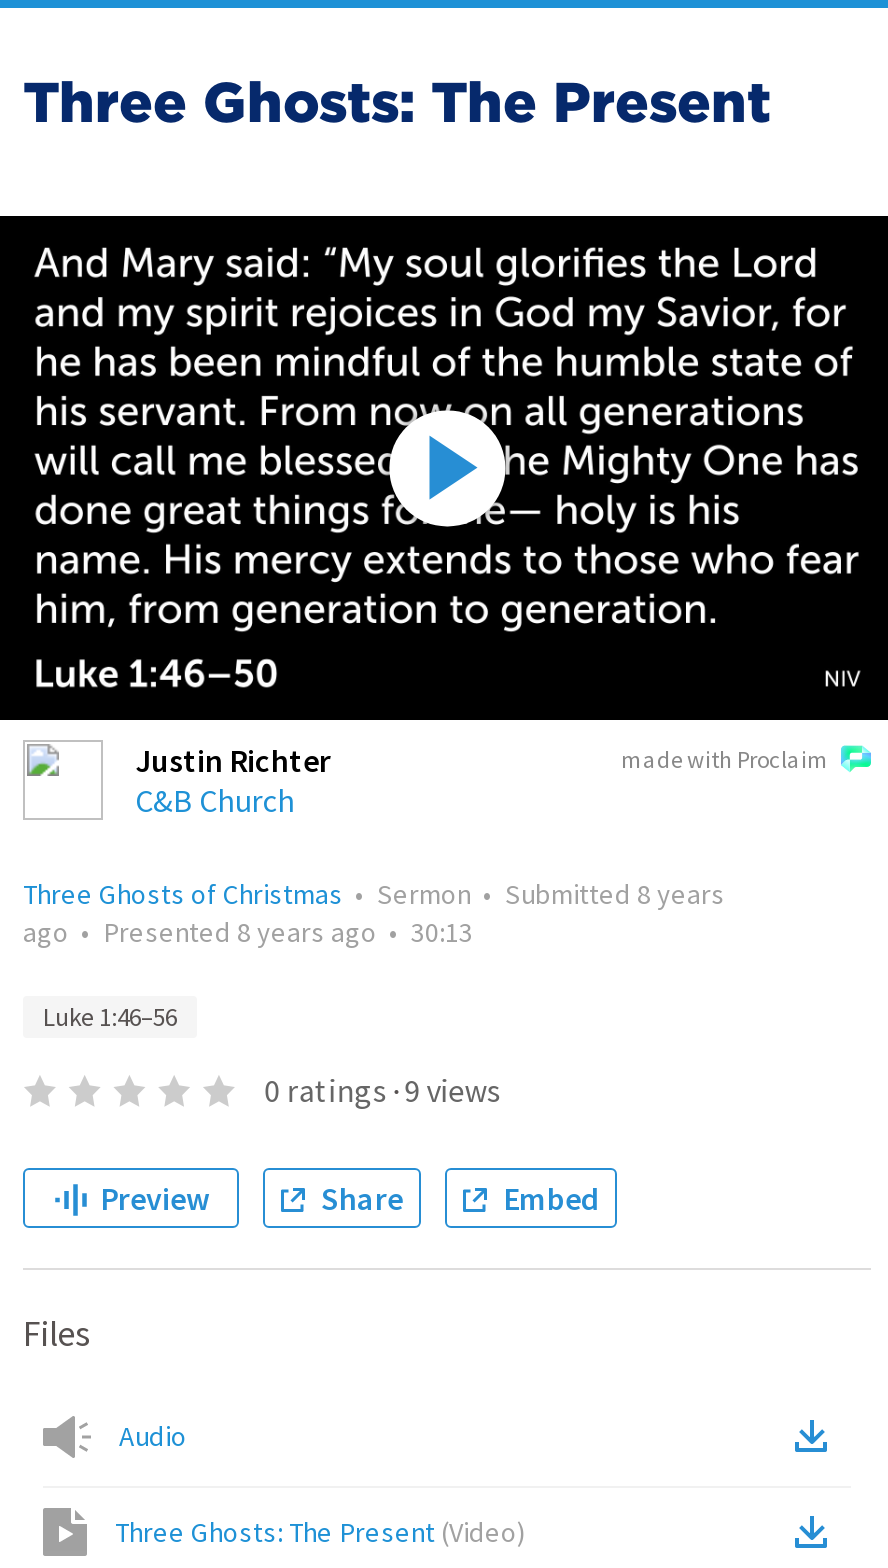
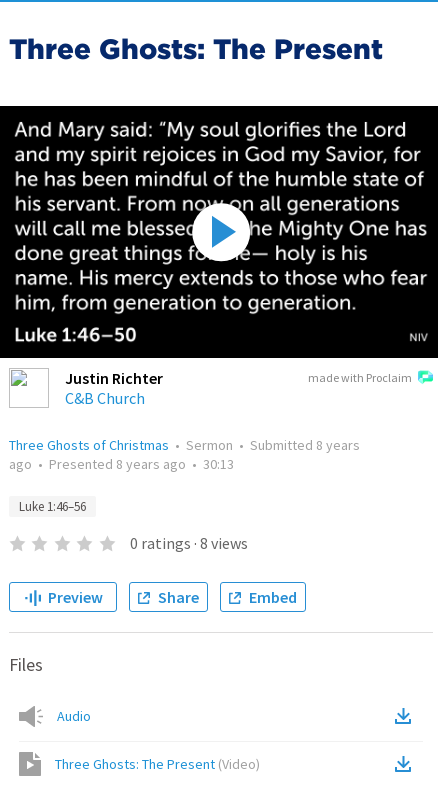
[264,1070,500,1110] 0 ratings · 9 views -> [130,533,248,553] 0 ratings · 8 views

